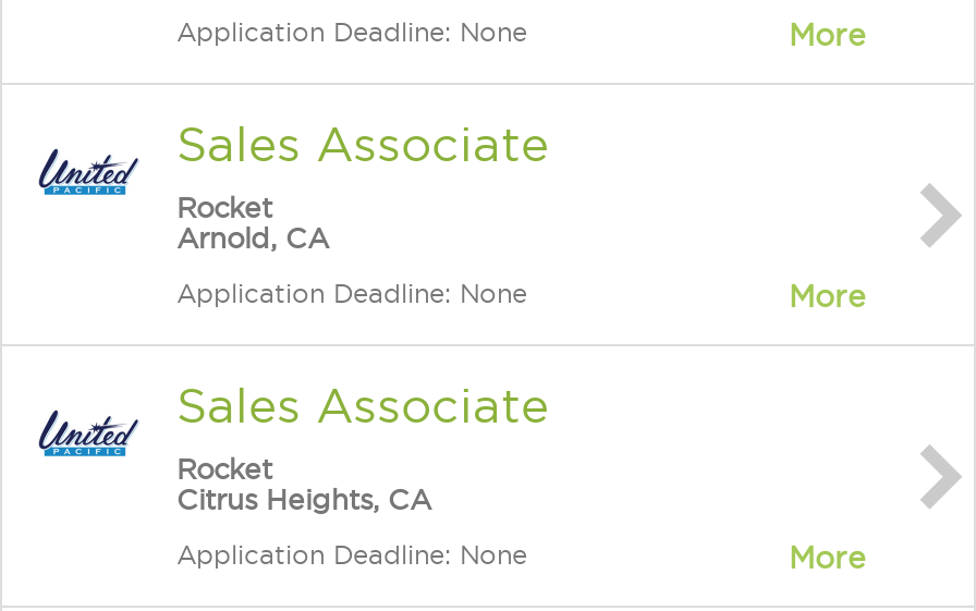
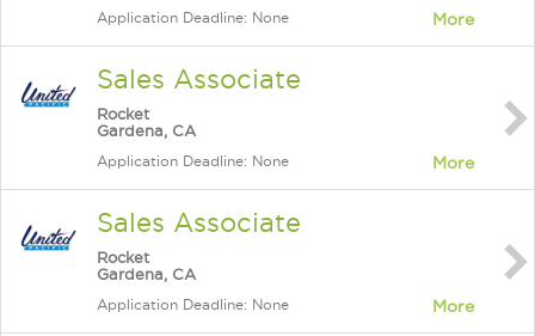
[176,222,329,253] Arnold, CA -> [97,122,196,139] Gardena, CA
[176,484,431,514] Citrus Heights, CA -> [97,265,196,282] Gardena, CA

